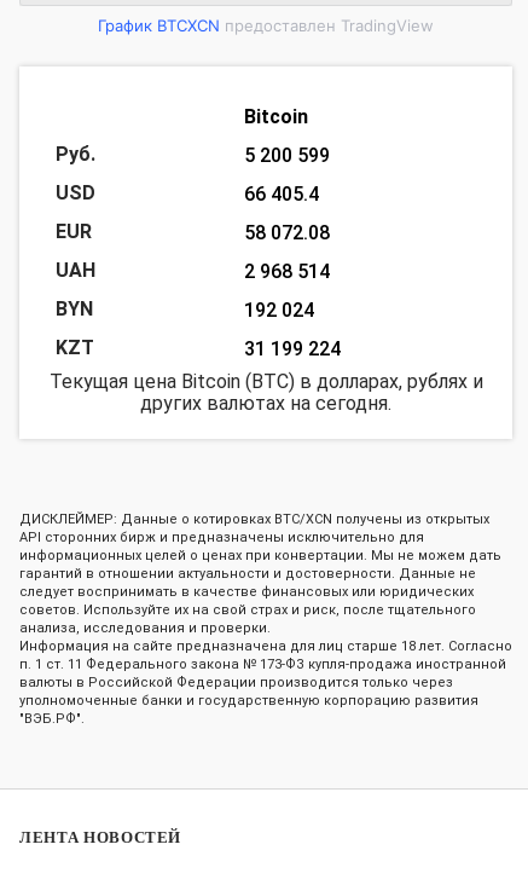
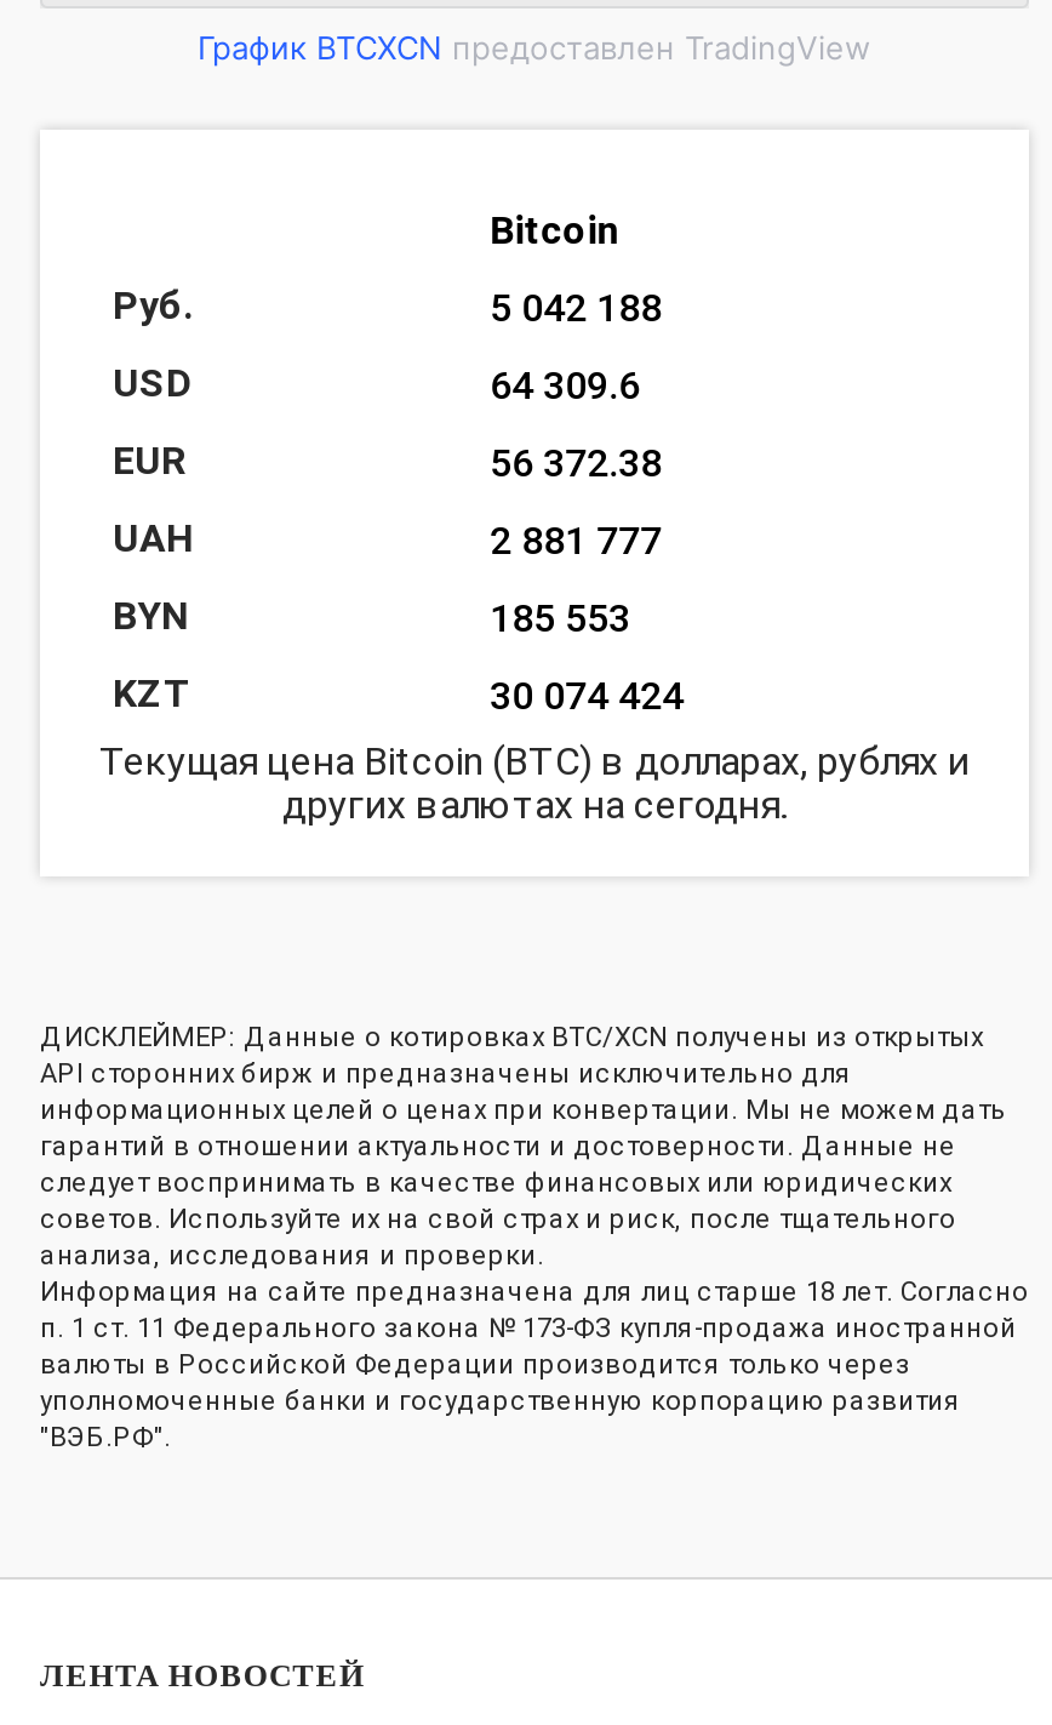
[244,144,329,167] 5 200 599 -> [490,285,662,331] 5 042 188
[244,183,318,206] 66 405.4 -> [490,362,640,409] 64 309.6
[244,221,329,244] 58 072.08 -> [490,440,662,486] 56 372.38
[244,260,329,283] 2 968 514 -> [490,518,662,564] 2 881 777
[244,299,314,322] 192 024 -> [490,595,630,641] 185 553
[244,337,340,360] 31 199 224 -> [490,673,684,719] 30 074 424

